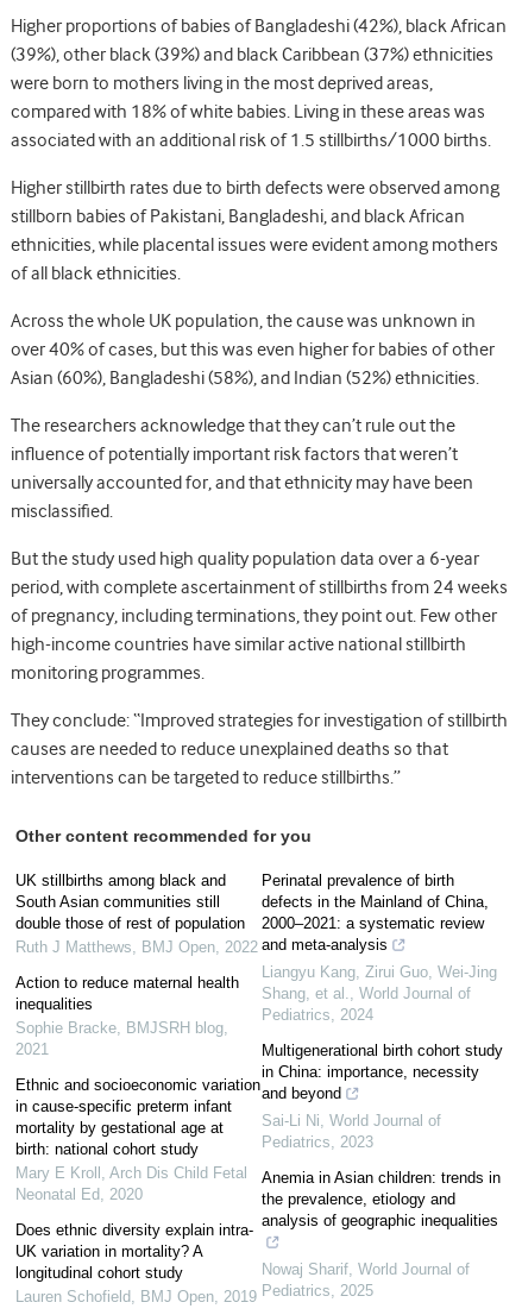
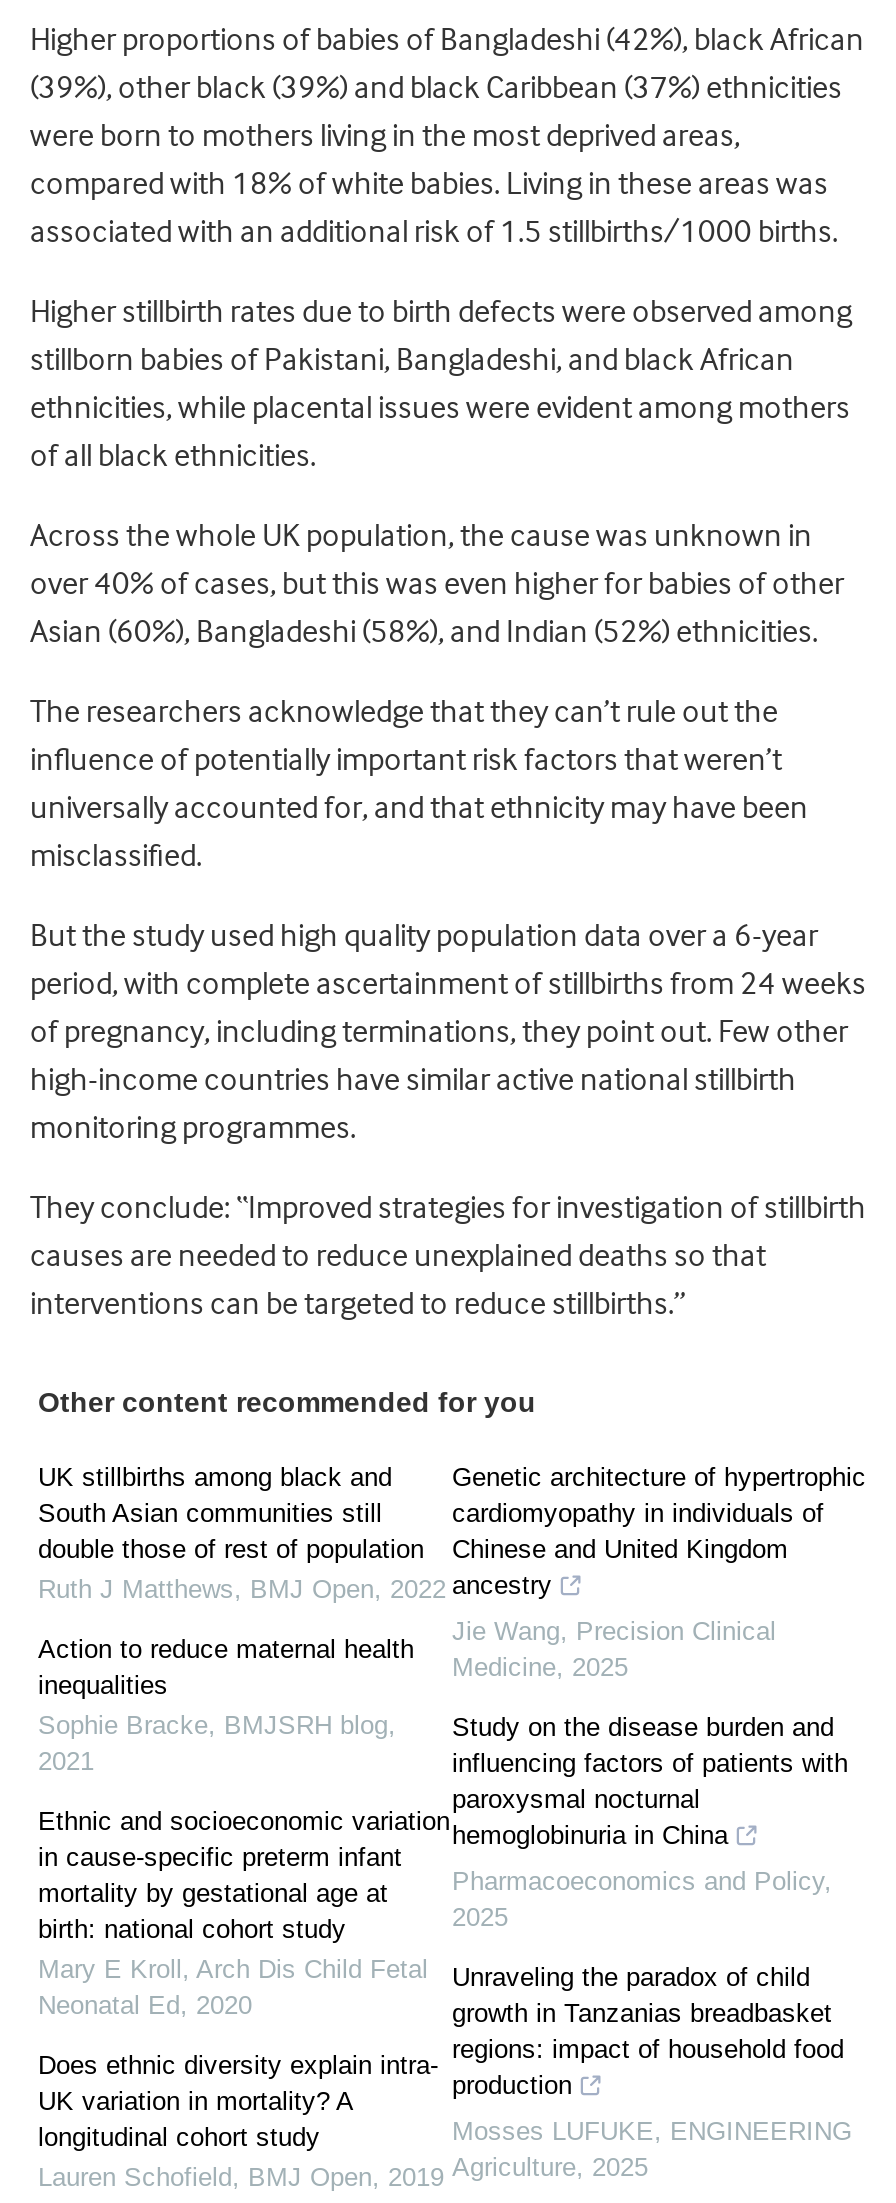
[262,872,489,954] Perinatal prevalence of birth | defects in the Mainland of China, | 2000–2021: a systematic review | and meta-analysis -> [452,1463,866,1601] Genetic architecture of hypertrophic | cardiomyopathy in individuals of | Chinese and United Kingdom | ancestry
[262,964,497,1024] Liangyu Kang, Zirui Guo, Wei-Jing | Shang, et al., World Journal of | Pediatrics, 2024 -> [452,1617,776,1683] Jie Wang, Precision Clinical | Medicine, 2025
[262,1042,503,1103] Multigenerational birth cohort study | in China: importance, necessity | and beyond -> [452,1713,848,1851] Study on the disease burden and | influencing factors of patients with | paroxysmal nocturnal | hemoglobinuria in China
[262,1112,441,1151] Sai-Li Ni, World Journal of | Pediatrics, 2023 -> [452,1867,832,1933] Pharmacoeconomics and Policy, | 2025
[262,1169,501,1230] Anemia in Asian children: trends in | the prevalence, etiology and | analysis of geographic inequalities -> [452,1963,844,2101] Unraveling the paradox of child | growth in Tanzanias breadbasket | regions: impact of household food | production
[262,1261,470,1300] Nowaj Sharif, World Journal of | Pediatrics, 2025 -> [452,2117,852,2183] Mosses LUFUKE, ENGINEERING | Agriculture, 2025

